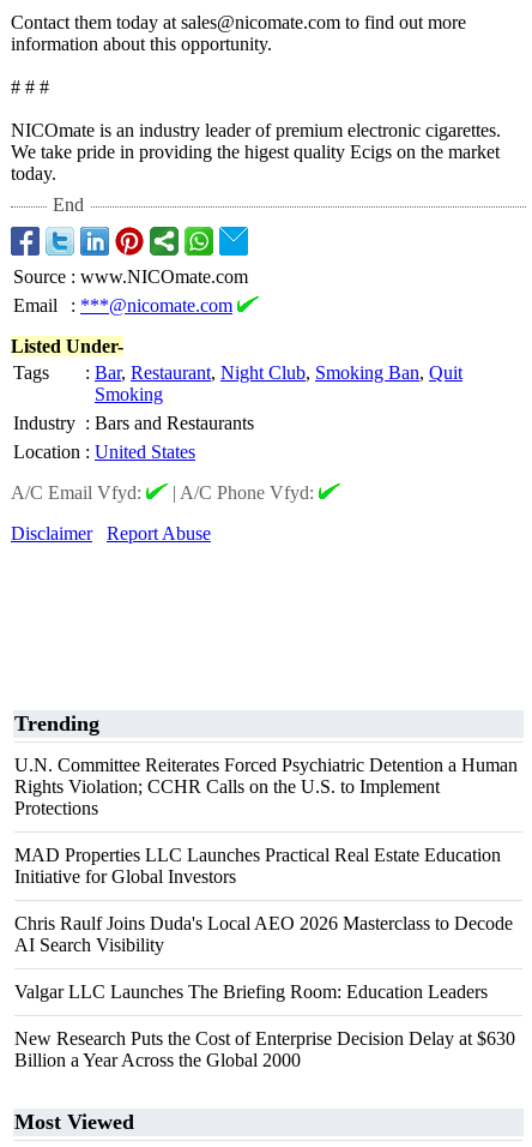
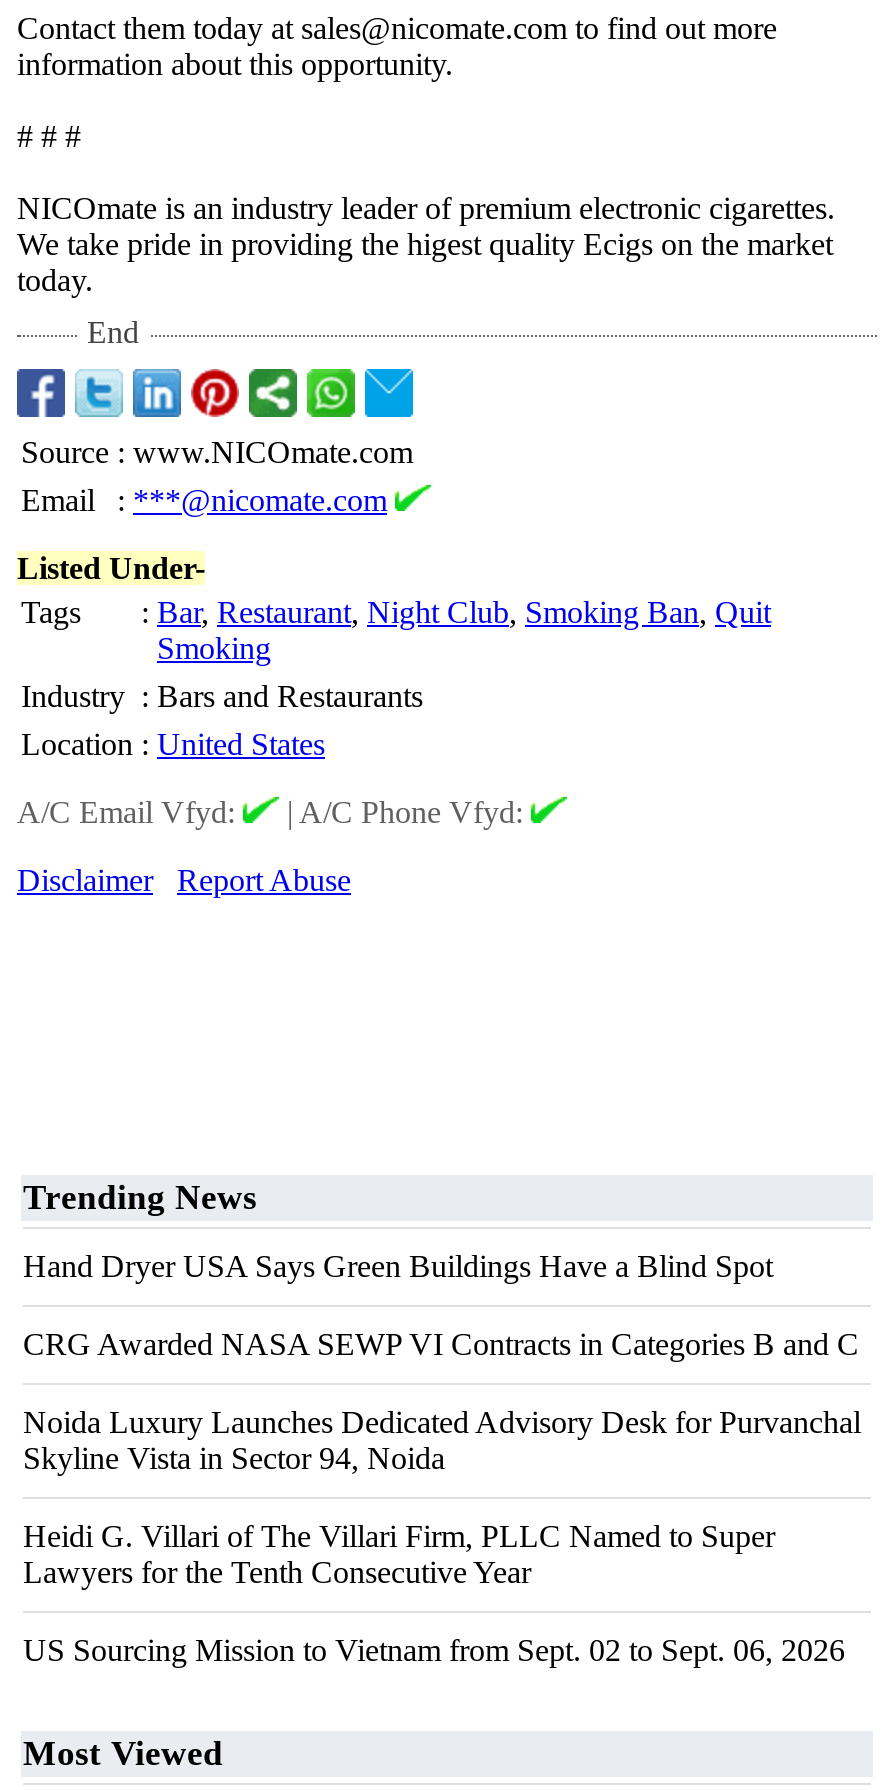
[14,711,99,735] Trending -> [23,1177,257,1217] Trending News
[14,755,518,818] U.N. Committee Reiterates Forced Psychiatric Detention a Human | Rights Violation; CCHR Calls on the U.S. to Implement | Protections -> [23,1249,773,1283] Hand Dryer USA Says Green Buildings Have a Blind Spot
[14,845,501,887] MAD Properties LLC Launches Practical Real Estate Education | Initiative for Global Investors -> [23,1327,859,1361] CRG Awarded NASA SEWP VI Contracts in Categories B and C
[14,913,513,955] Chris Raulf Joins Duda's Local AEO 2026 Masterclass to Decode | AI Search Visibility -> [23,1405,861,1475] Noida Luxury Launches Dedicated Advisory Desk for Purvanchal | Skyline Vista in Sector 94, Noida
[14,981,488,1002] Valgar LLC Launches The Briefing Room: Education Leaders -> [23,1519,775,1589] Heidi G. Villari of The Villari Firm, PLLC Named to Super | Lawyers for the Tenth Consecutive Year
[14,1028,515,1070] New Research Puts the Cost of Enterprise Decision Delay at $630 | Billion a Year Across the Global 2000 -> [23,1633,845,1667] US Sourcing Mission to Vietnam from Sept. 02 to Sept. 06, 2026

